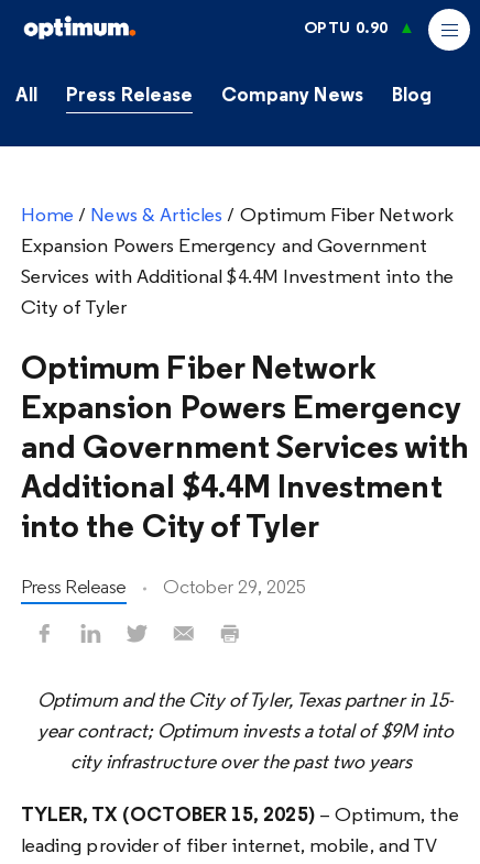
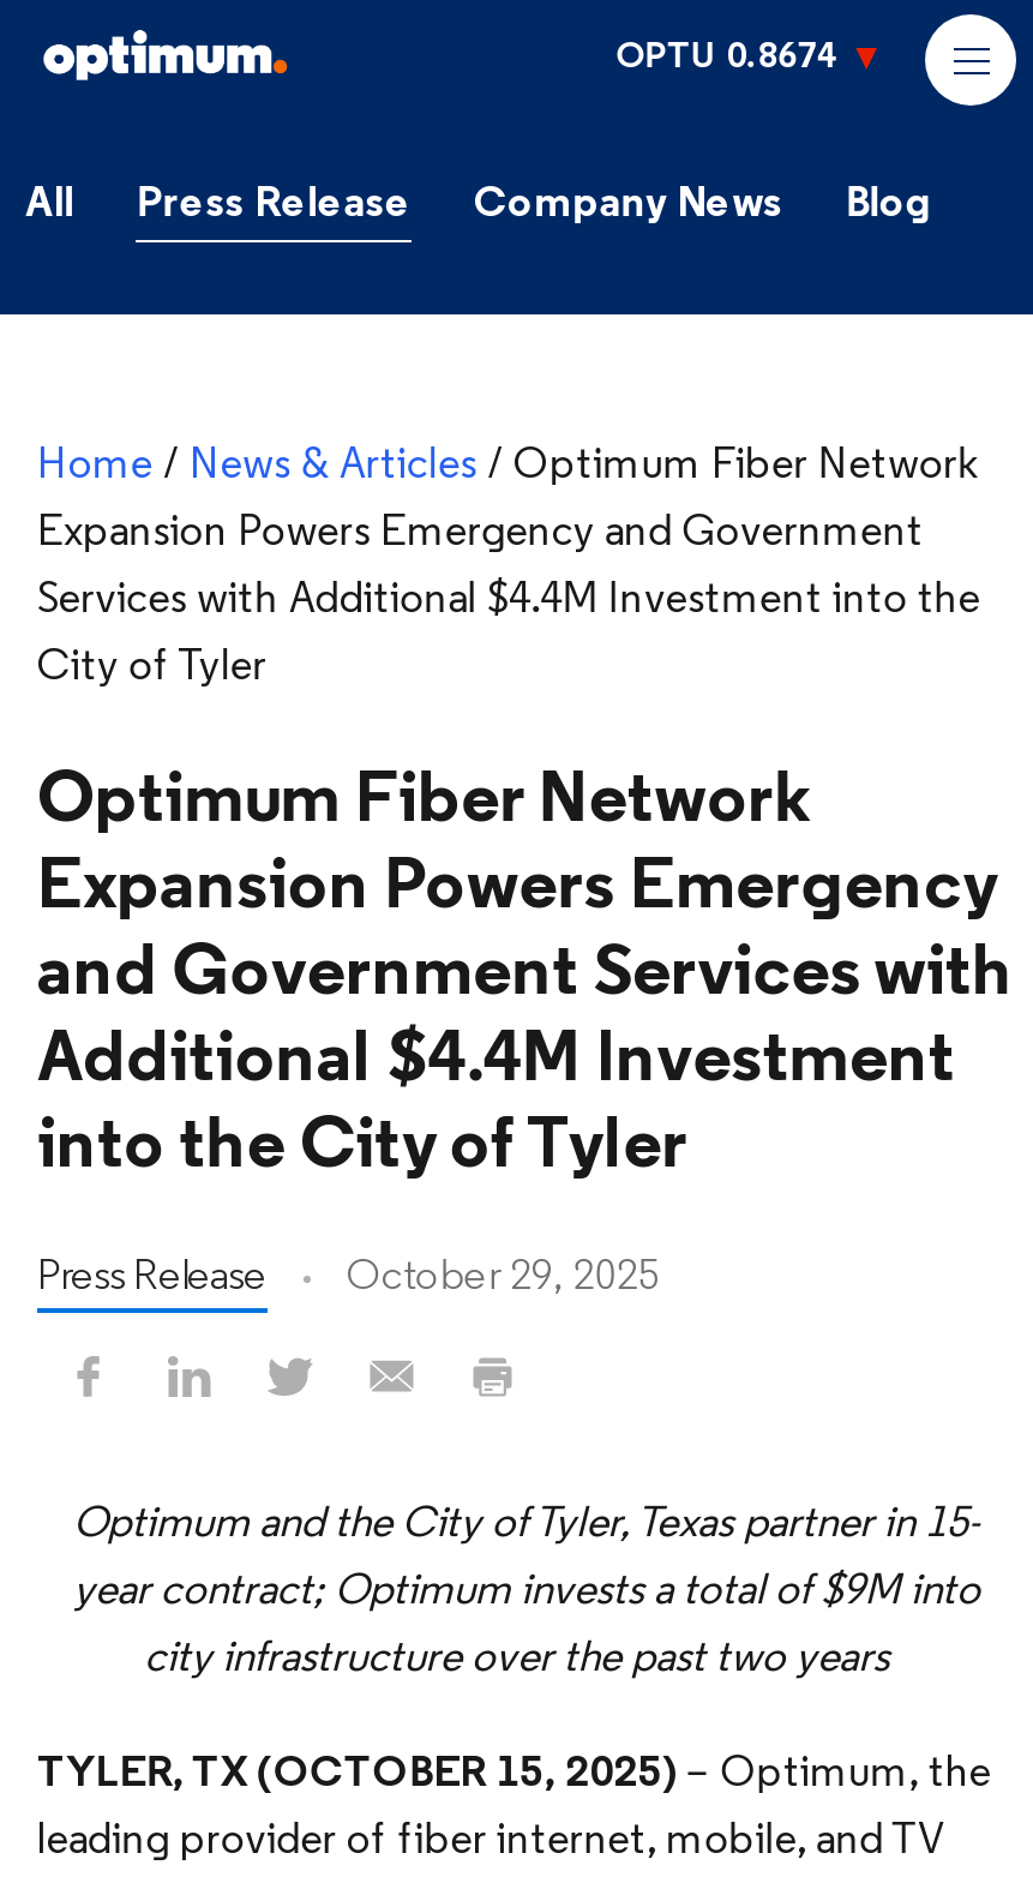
[304,21,388,37] OPTU 0.90 -> [616,41,836,77] OPTU 0.8674

